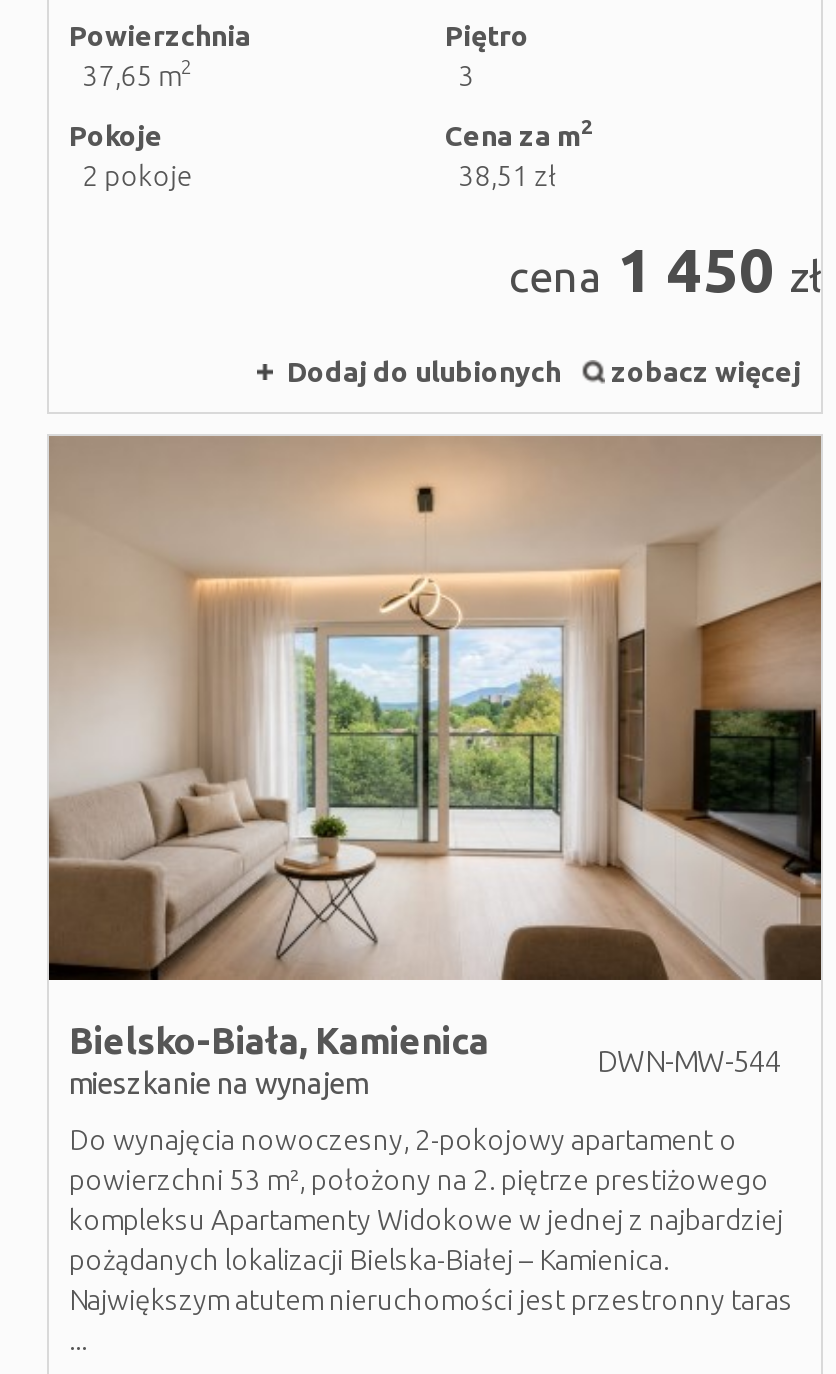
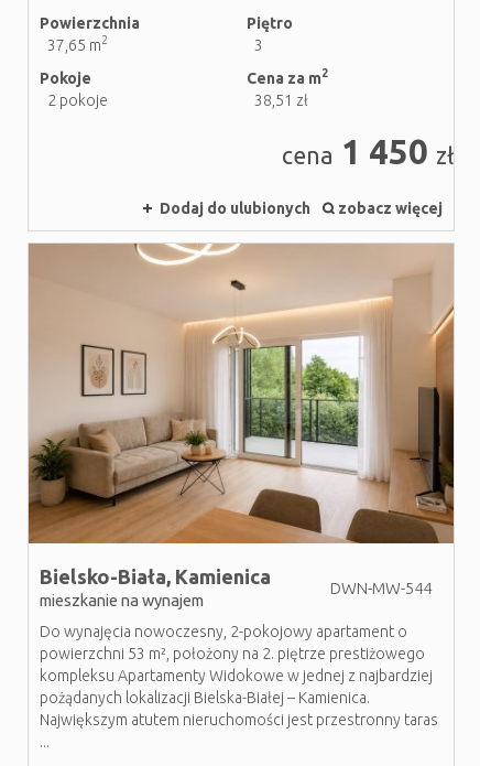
[47,434,823,982] [image] -> [28,244,455,544] [image]

